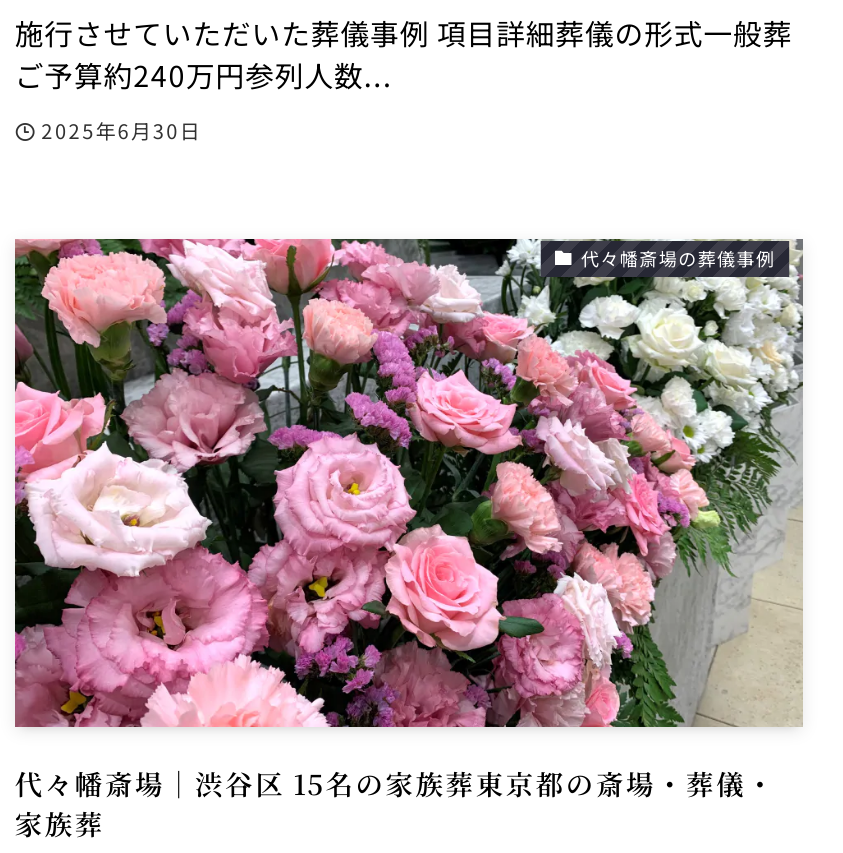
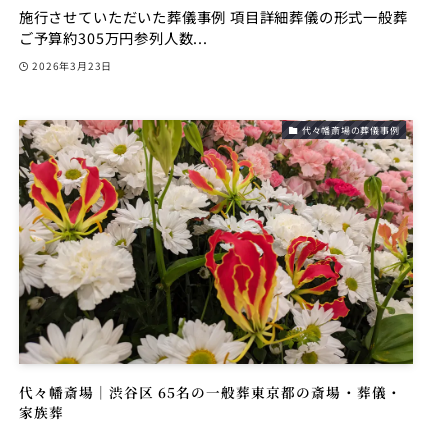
[15,53,393,95] ご予算約240万円参列人数... -> [19,27,208,48] ご予算約305万円参列人数...
[41,114,201,144] 2025年6月30日 -> [32,58,112,73] 2026年3月23日
[13,237,805,803] [image] | 代々幡斎場｜渋谷区 15名の家族葬東京都の斎場・葬儀・ -> [18,119,414,402] [image] | 代々幡斎場｜渋谷区 65名の一般葬東京都の斎場・葬儀・

